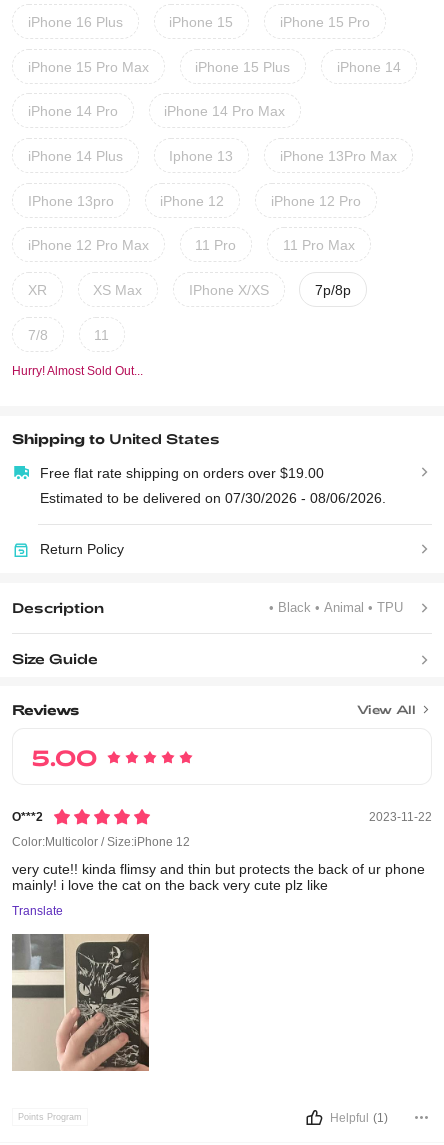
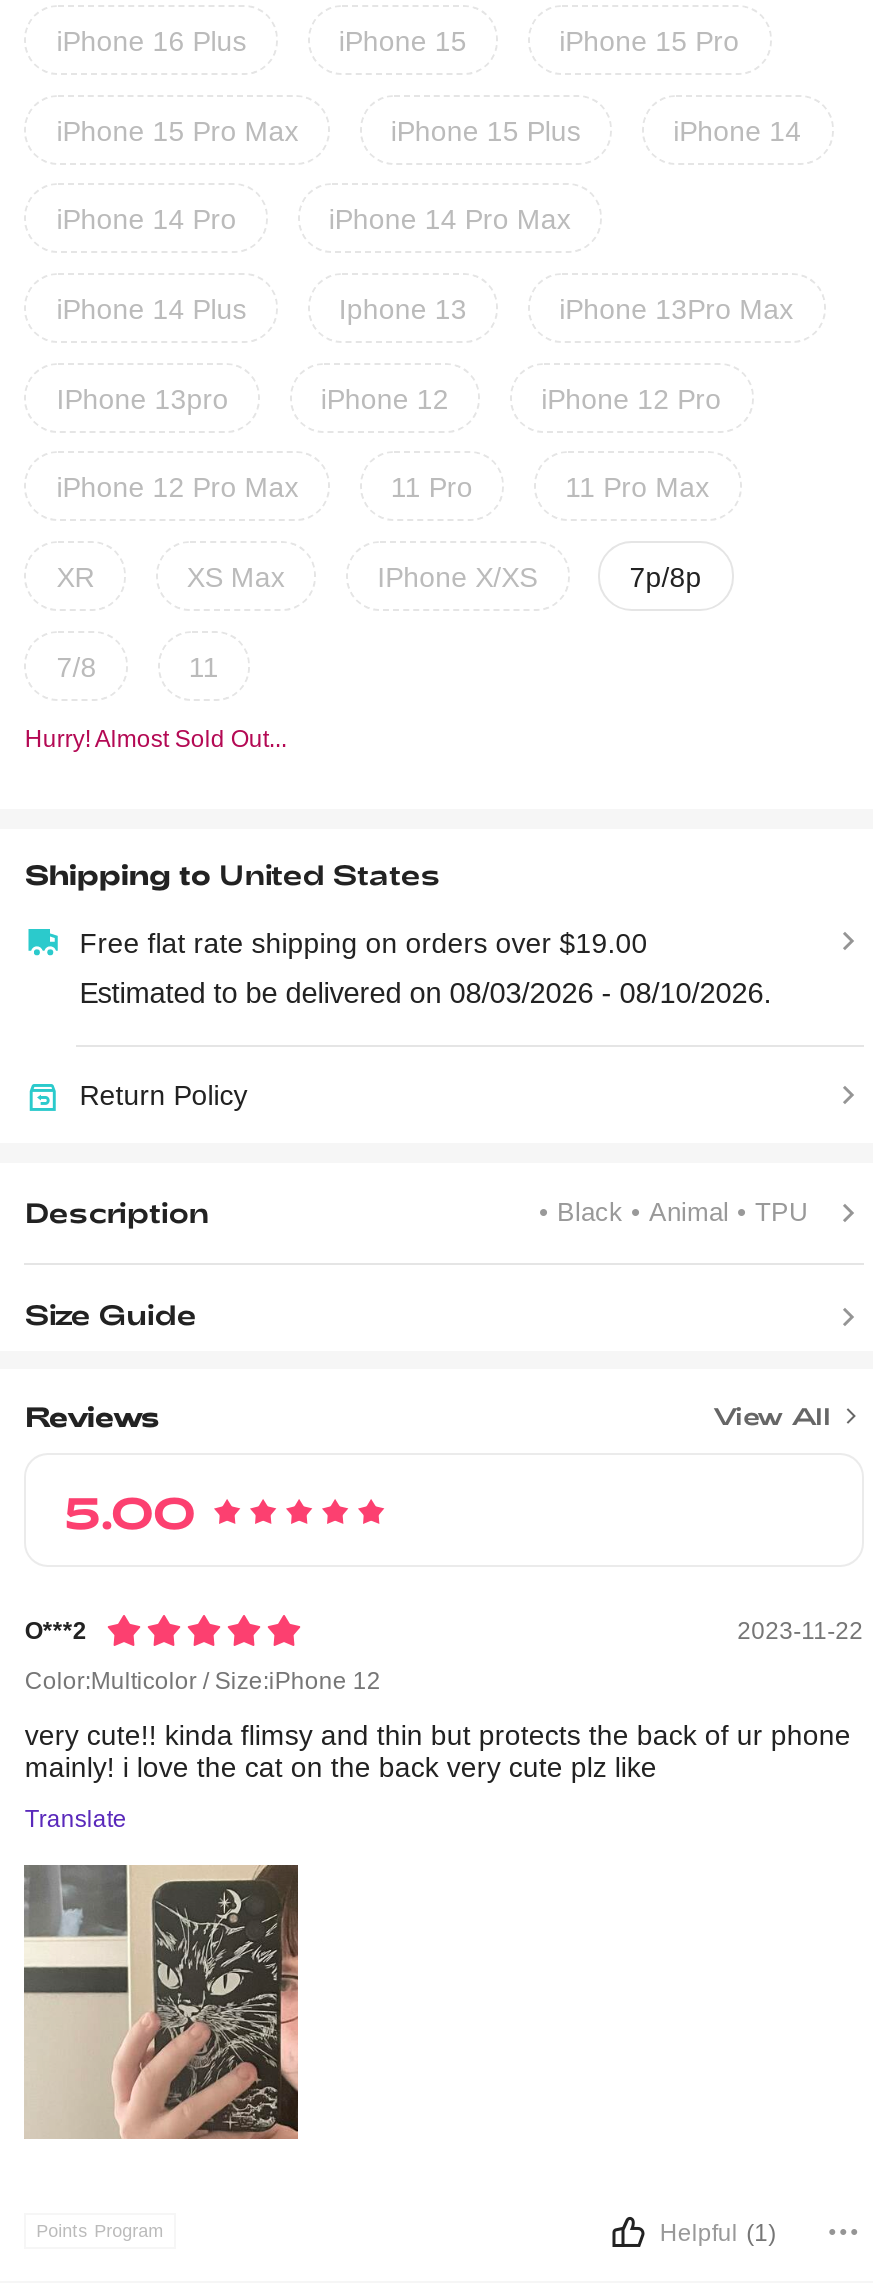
[40,490,386,506] Estimated to be delivered on 07/30/2026 - 08/06/2026. -> [79,978,771,1010] Estimated to be delivered on 08/03/2026 - 08/10/2026.

